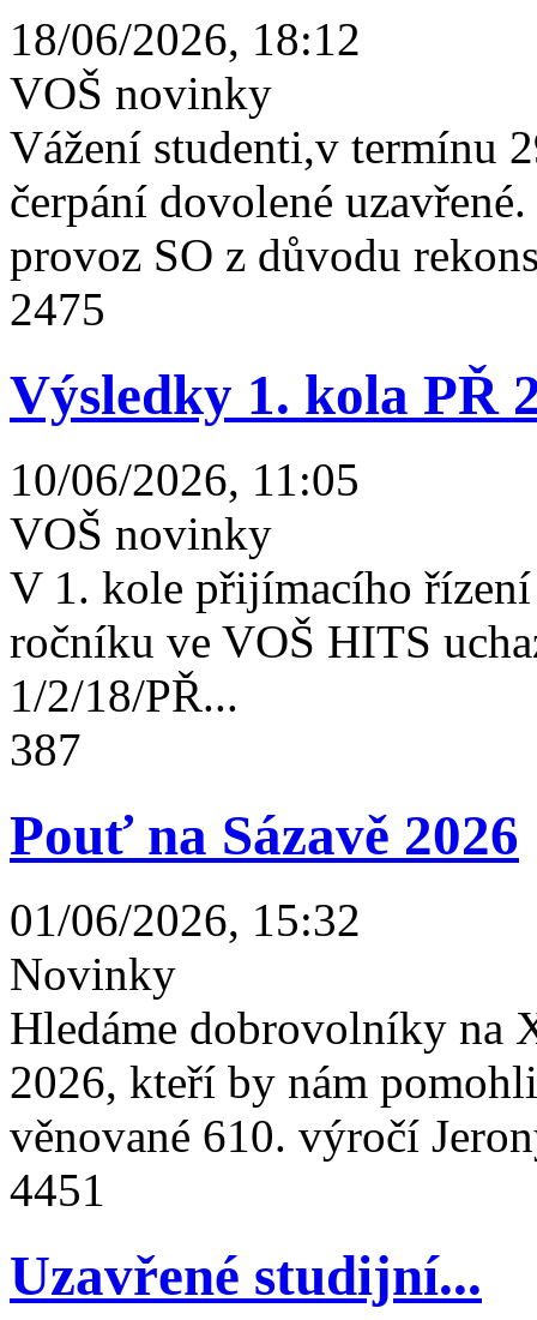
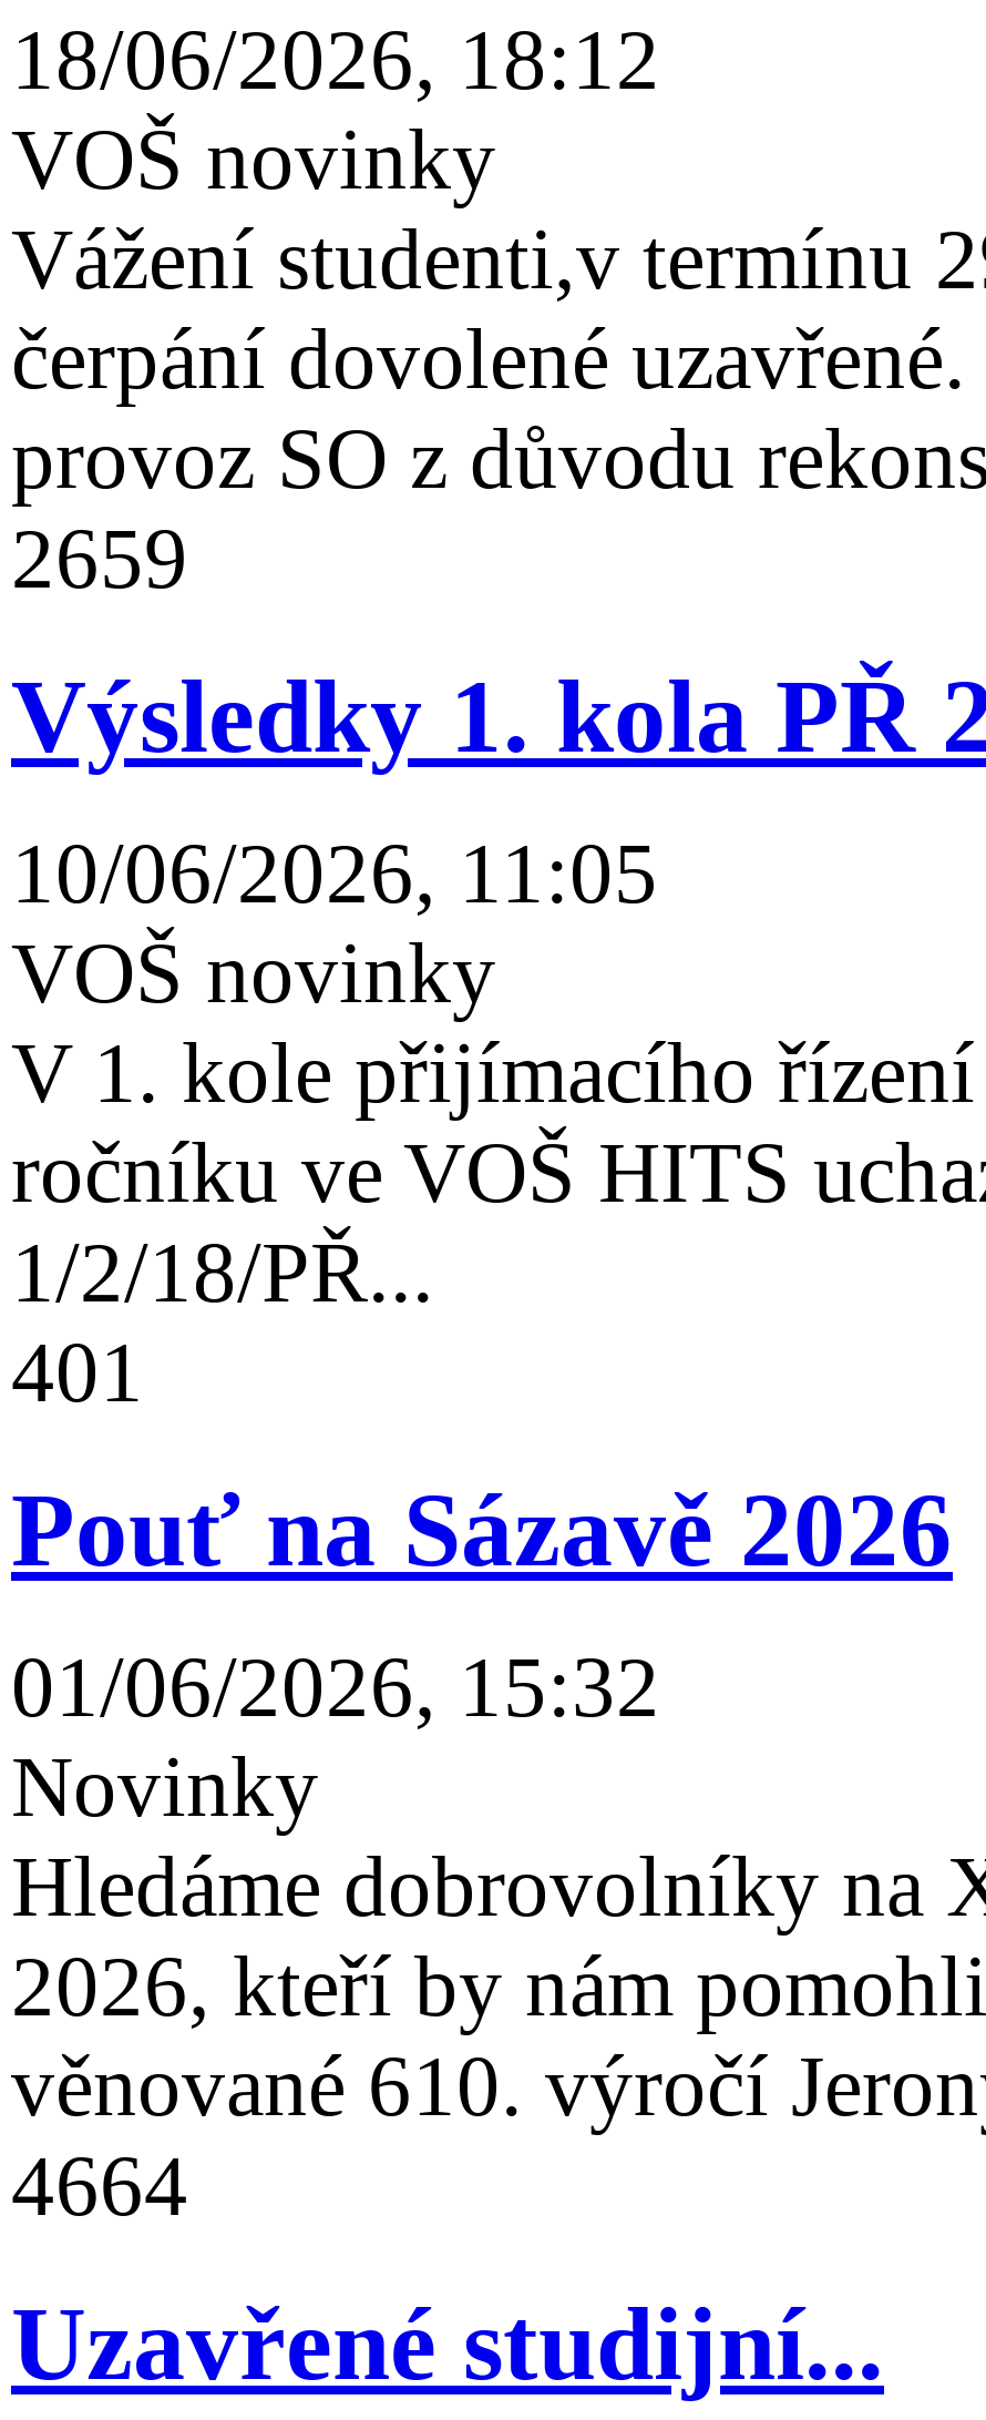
[10,284,105,335] 2475 -> [11,511,188,606] 2659
[10,724,82,776] 387 -> [11,1324,144,1420] 401
[10,1164,105,1216] 4451 -> [11,2138,188,2233] 4664

